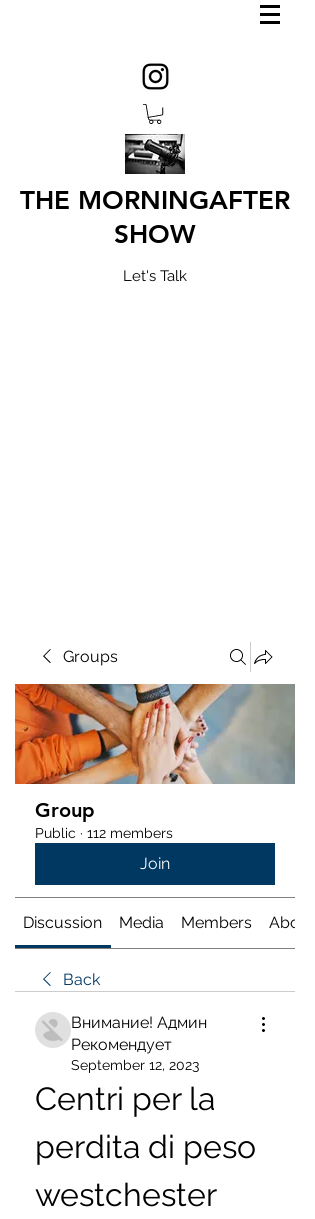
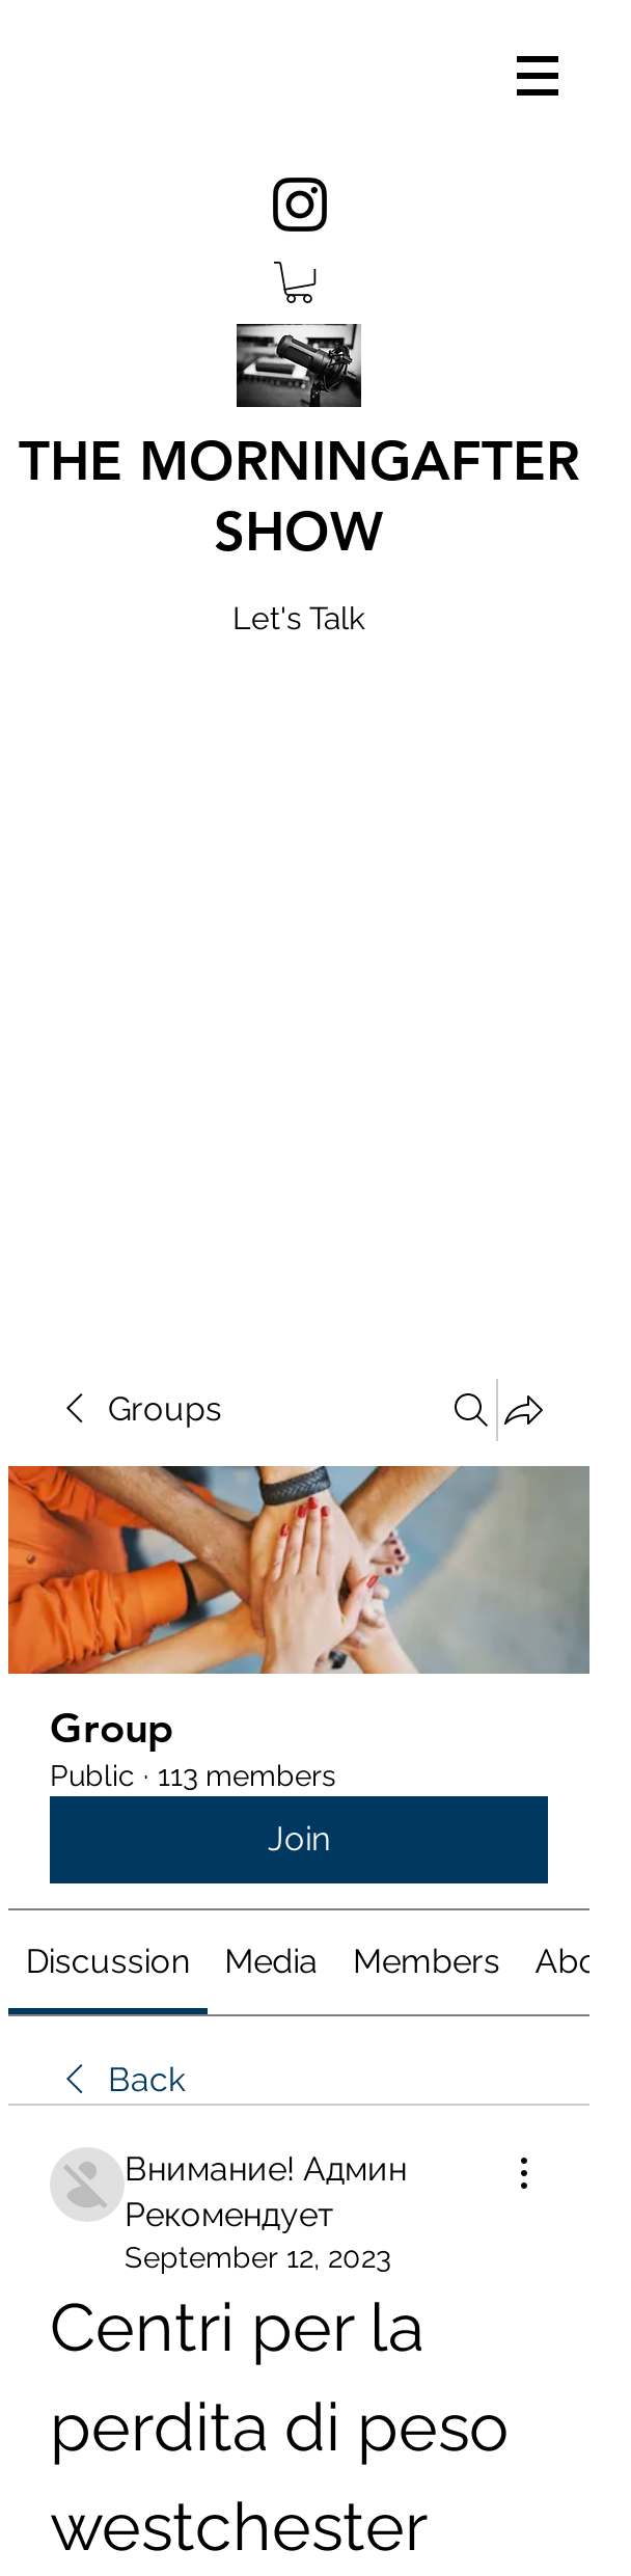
[35,825,173,841] Public · 112 members -> [50,1759,336,1792] Public · 113 members

